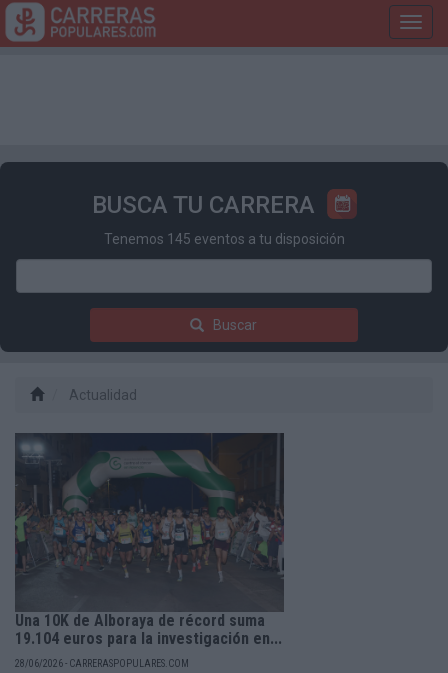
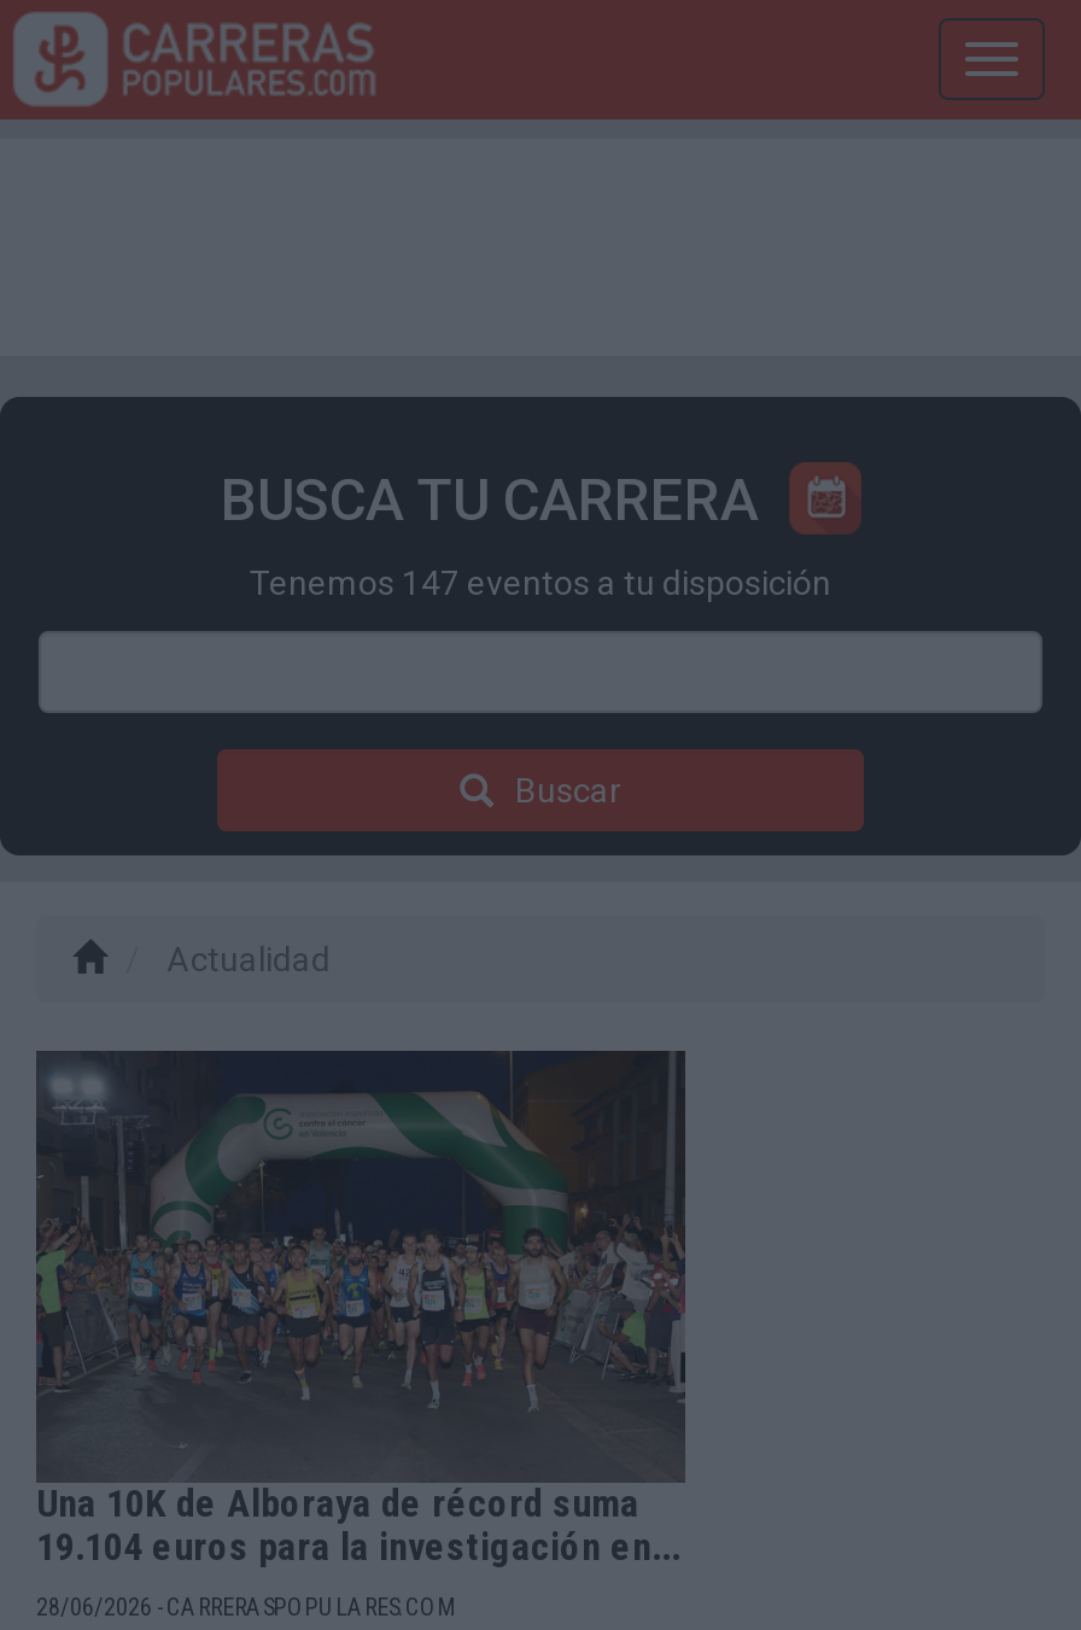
[103,231,344,247] Tenemos 145 eventos a tu disposición -> [250,564,831,603] Tenemos 147 eventos a tu disposición

